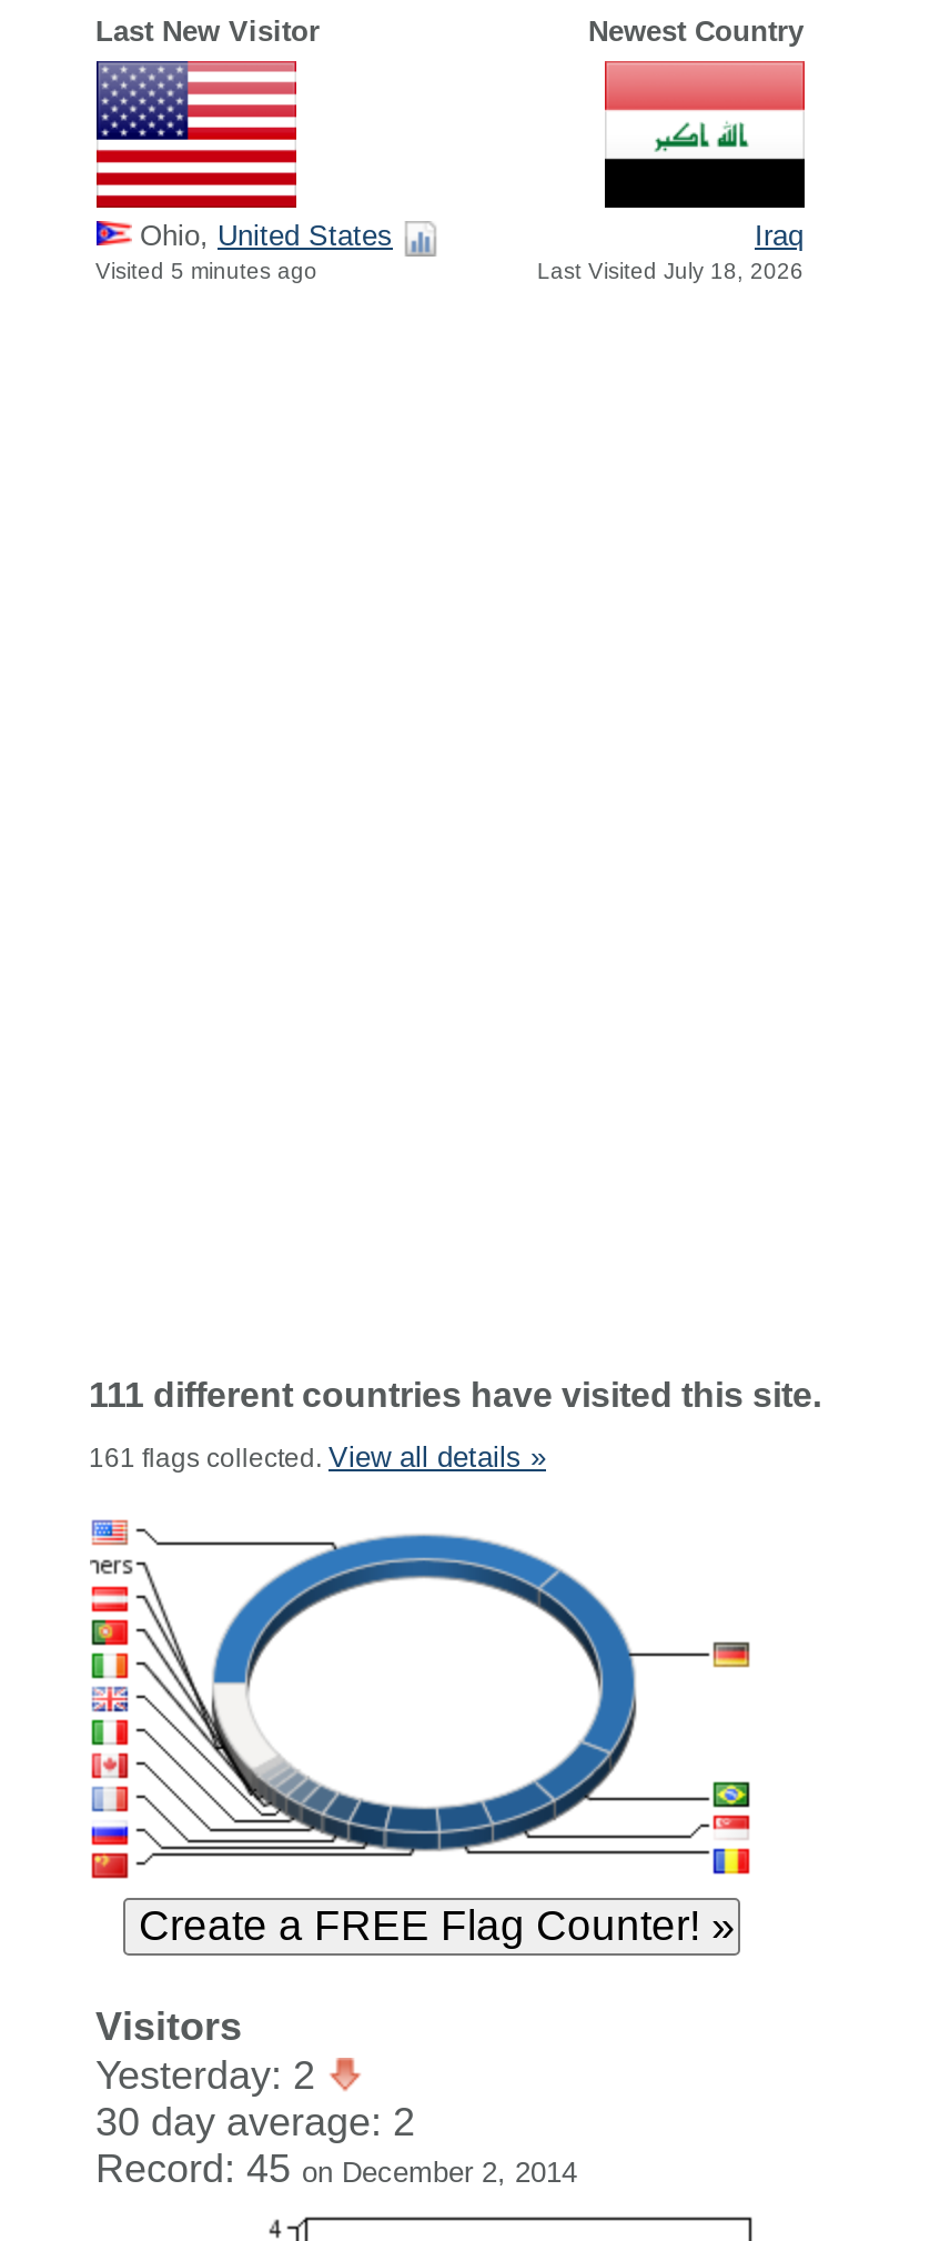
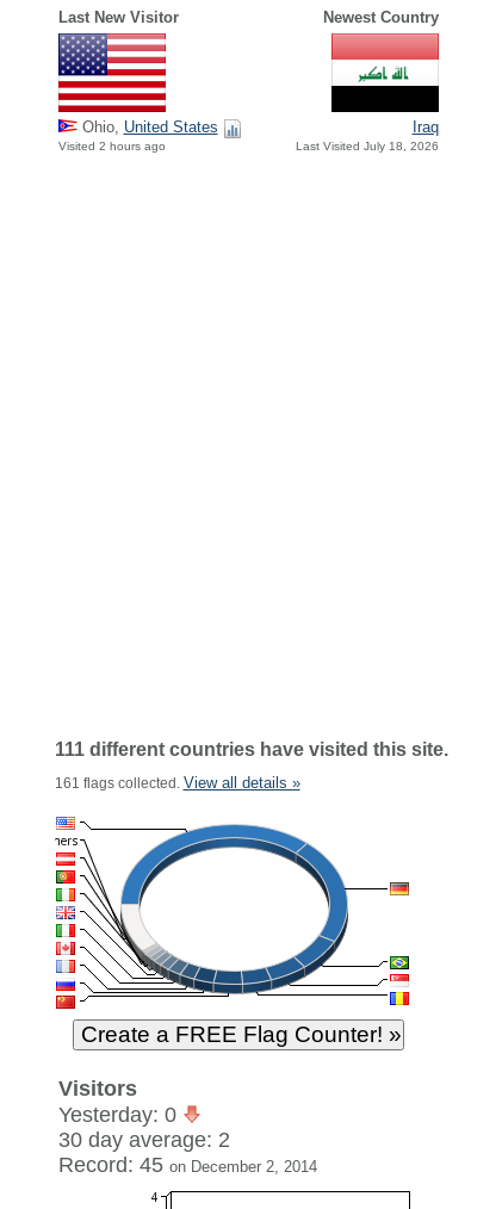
[95,259,317,284] Visited 5 minutes ago -> [58,140,165,153] Visited 2 hours ago
[95,2053,326,2098] Yesterday: 2 -> [58,1103,182,1127] Yesterday: 0

